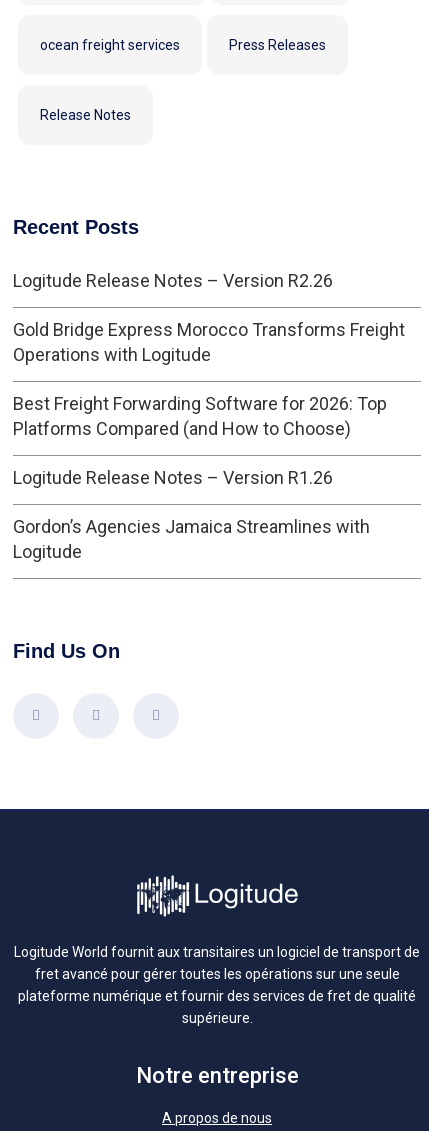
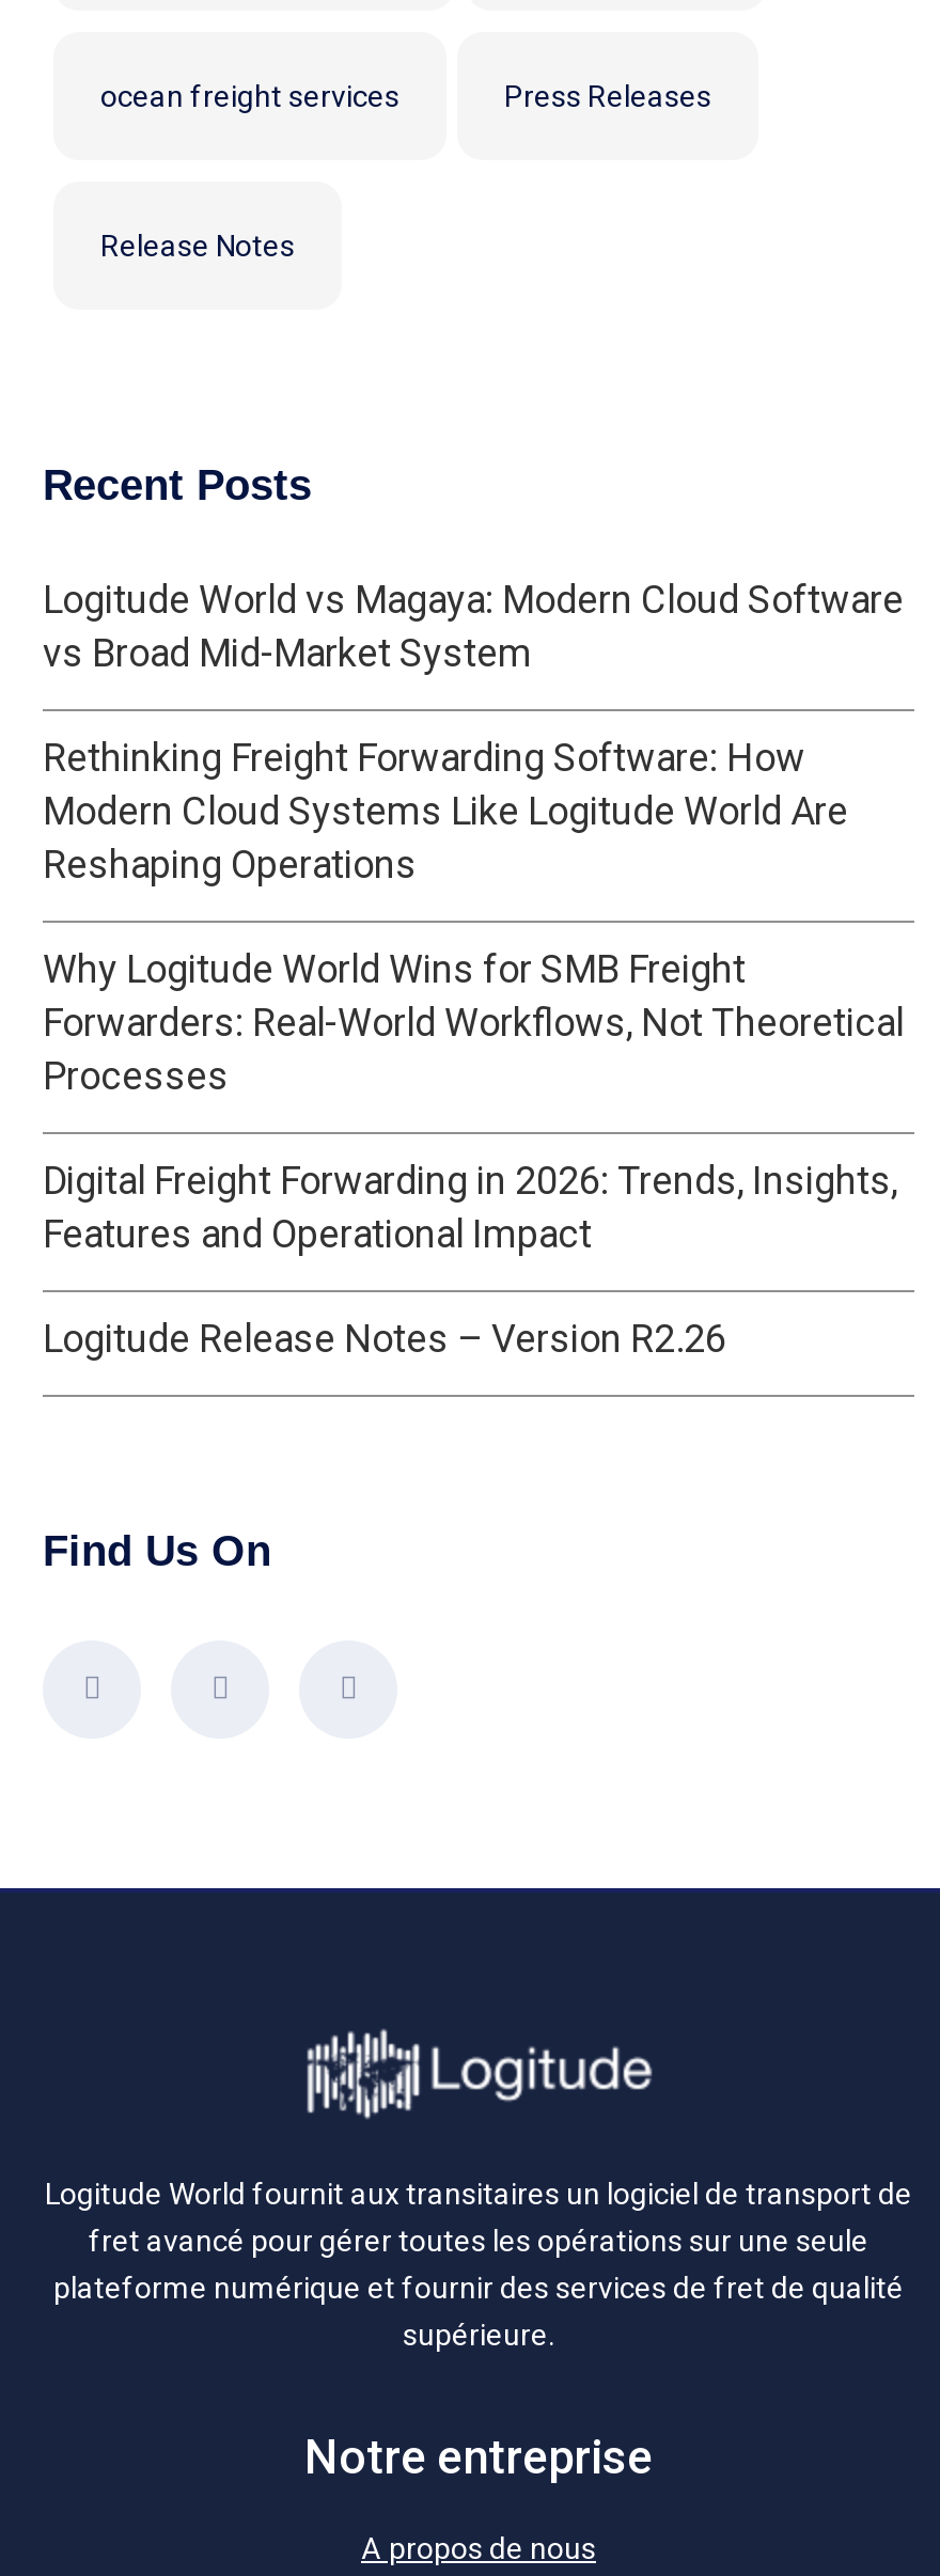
none -> [43,577,904,1256] Logitude World vs Magaya: Modern Cloud Software | vs Broad Mid-Market System | Rethinking Freight Forwarding Software: How | Modern Cloud Systems Like Logitude World Are | Reshaping Operations | Why Logitude World Wins for SMB Freight | Forwarders: Real-World Workflows, Not Theoretical | Processes | Digital Freight Forwarding in 2026: Trends, Insights, | Features and Operational Impact
moved [13,270,333,291] -> [43,1316,726,1361]: Logitude Release Notes – Version R2.26
[13,319,405,562] Gold Bridge Express Morocco Transforms Freight | Operations with Logitude | Best Freight Forwarding Software for 2026: Top | Platforms Compared (and How to Choose) | Logitude Release Notes – Version R1.26 | Gordon’s Agencies Jamaica Streamlines with | Logitude -> none

